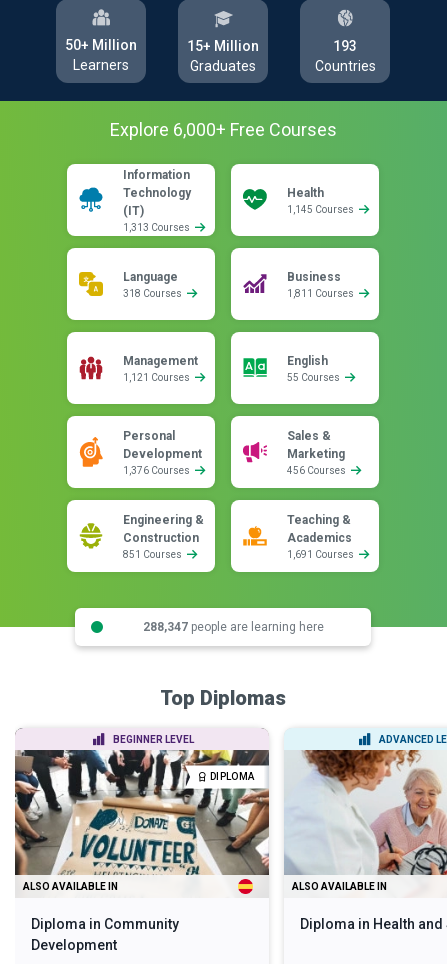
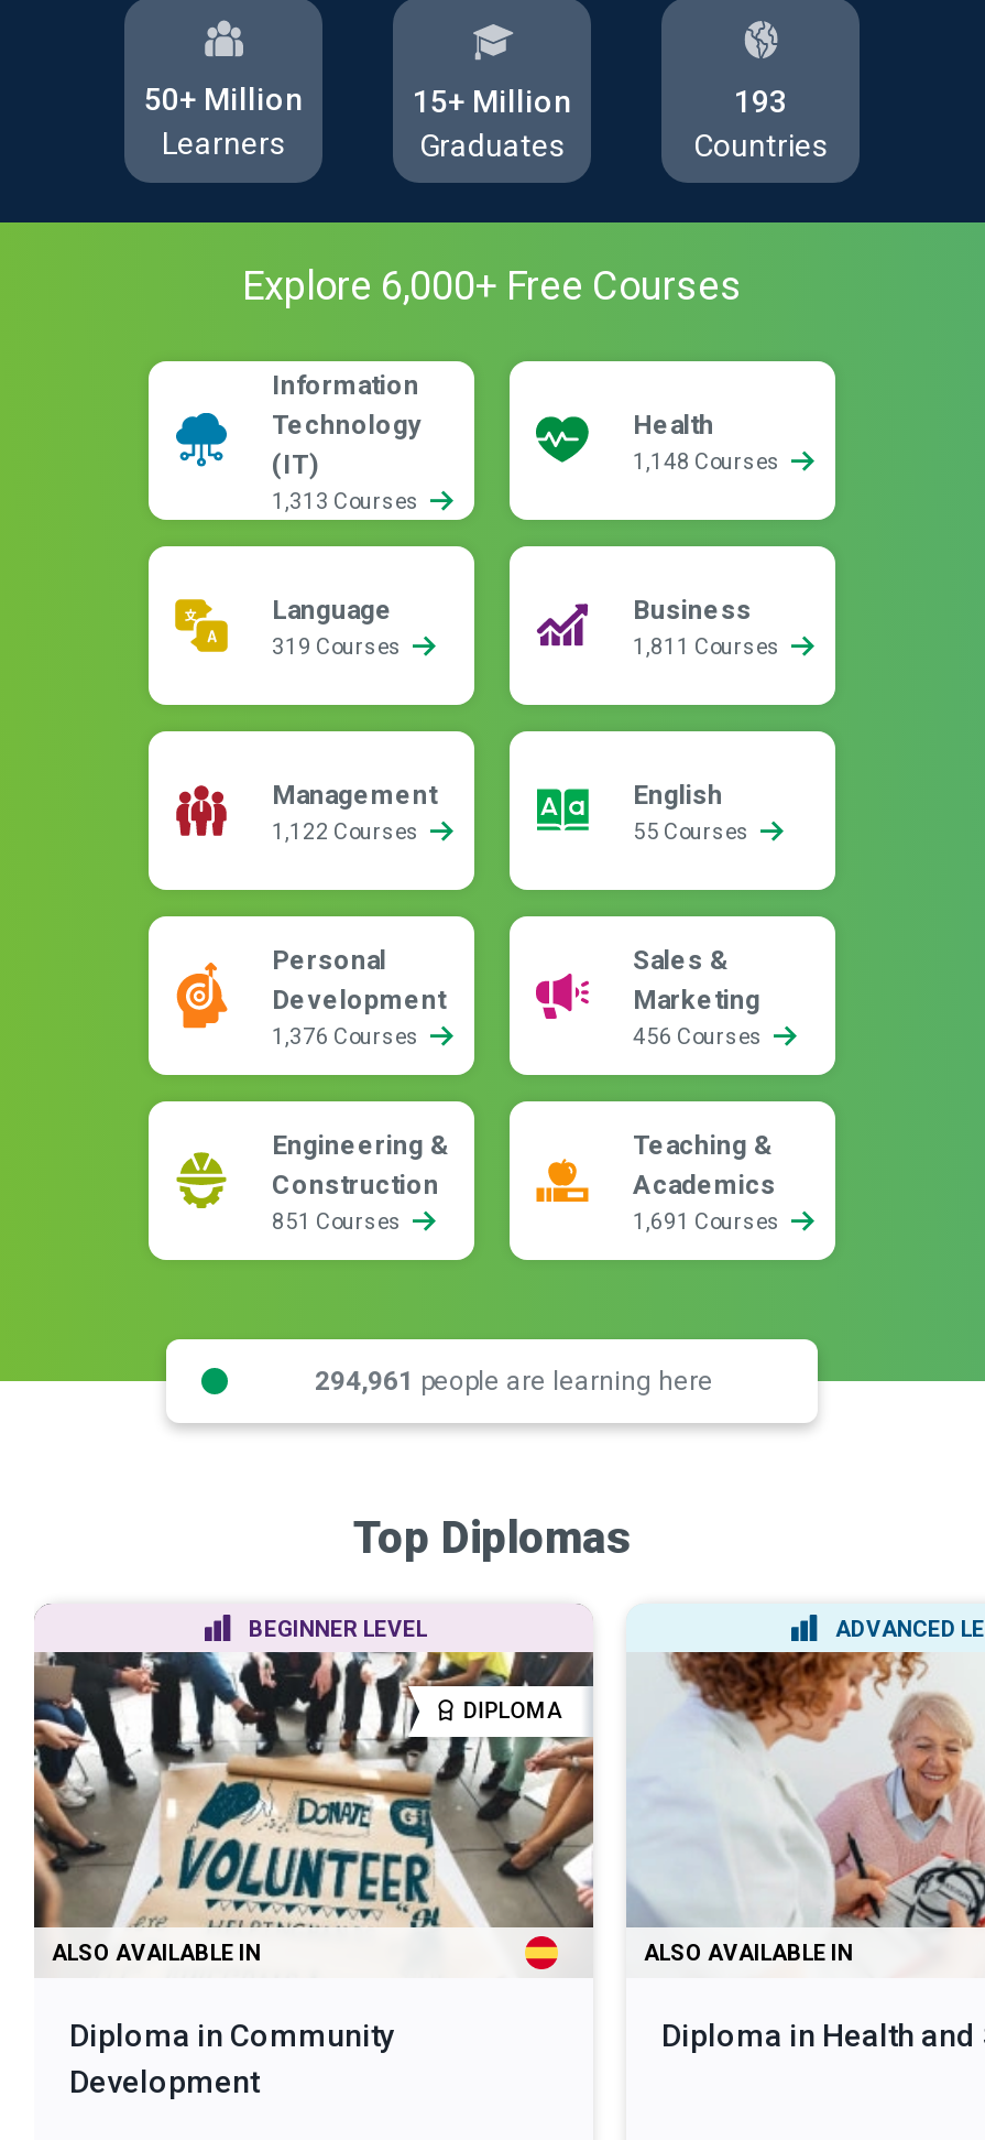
[287,204,356,215] 1,145 Courses -> [633,449,785,474] 1,148 Courses
[123,288,184,299] 318 Courses -> [272,634,406,659] 319 Courses
[123,372,192,383] 1,121 Courses -> [272,819,424,844] 1,122 Courses
[142,619,323,633] 288,347 people are learning here -> [315,1365,713,1395] 294,961 people are learning here

